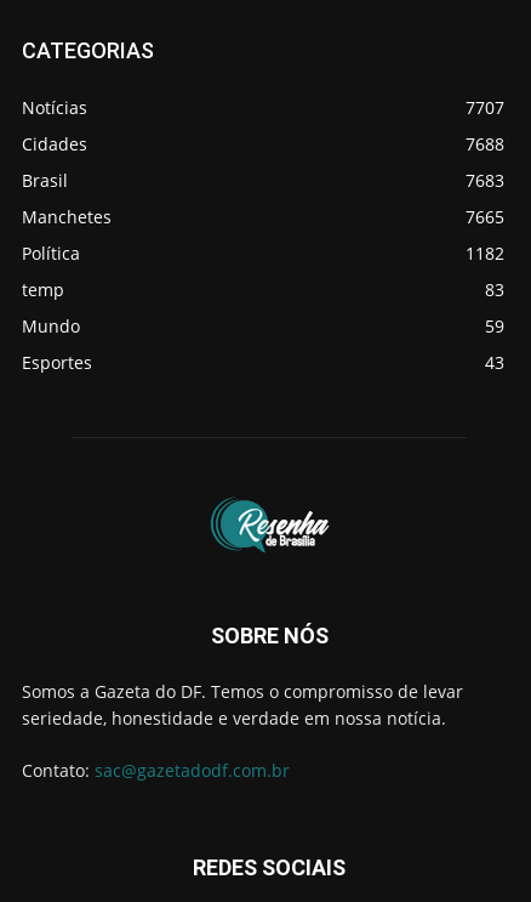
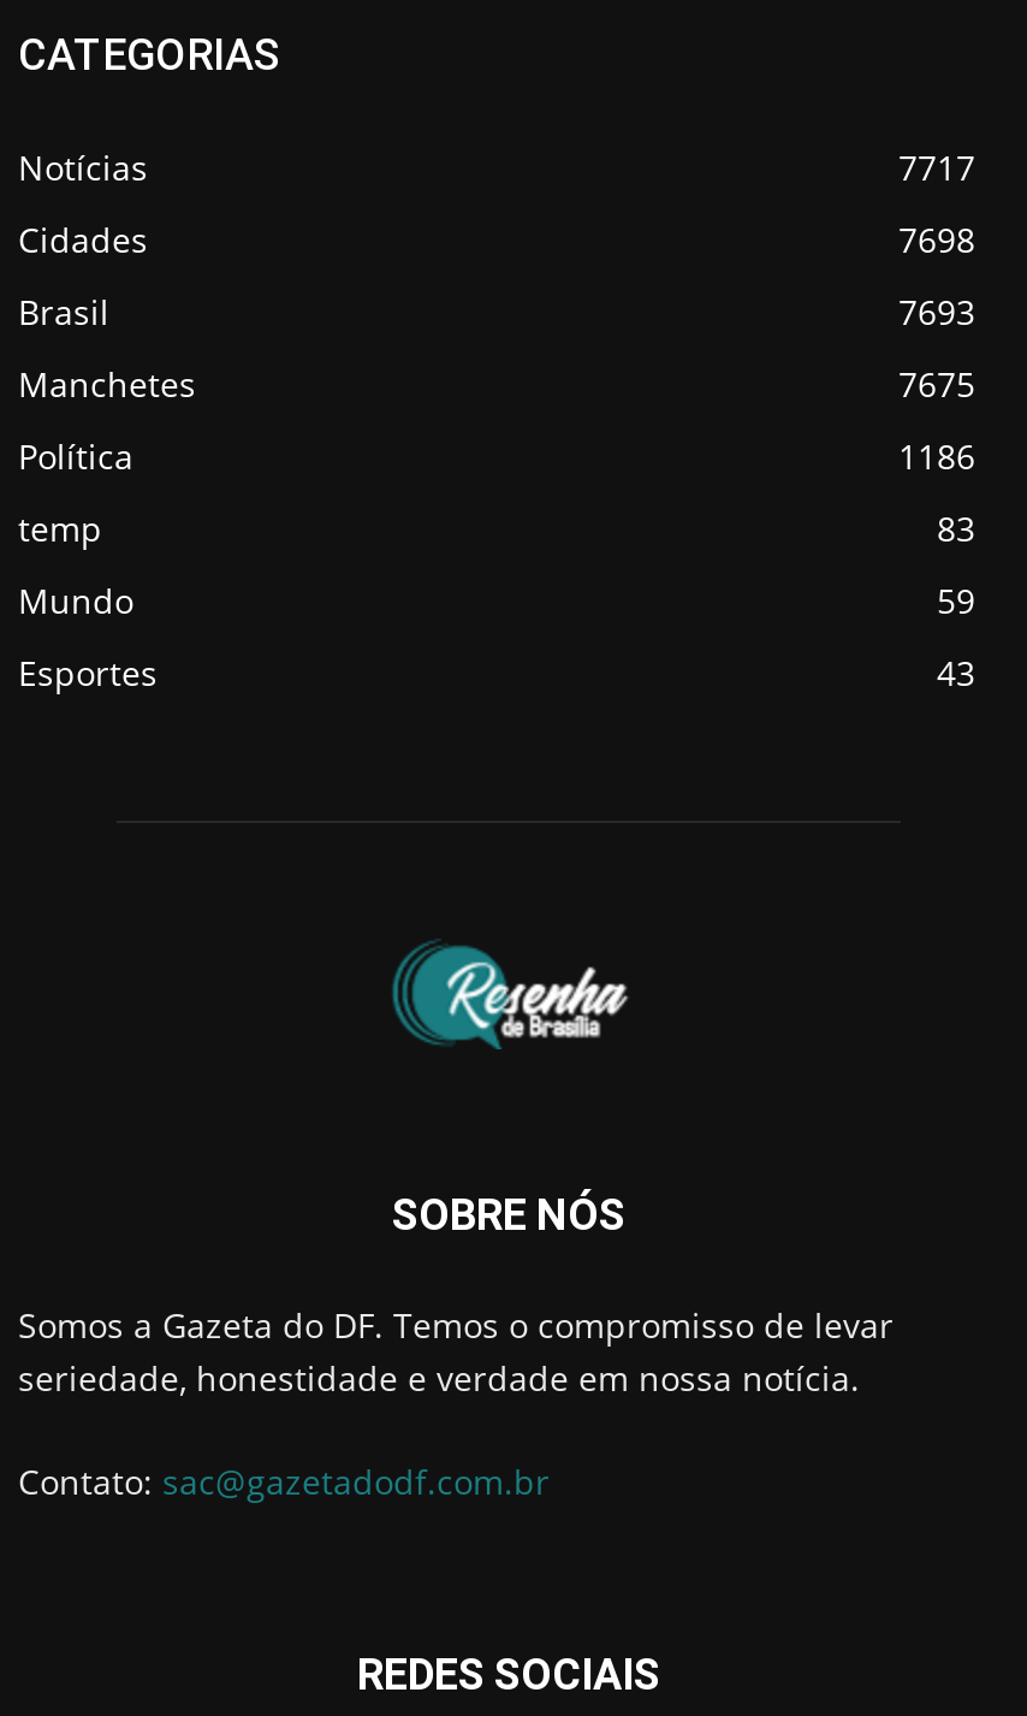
[466,96,504,119] 7707 -> [898,144,975,190] 7717
[466,132,504,155] 7688 -> [898,217,975,262] 7698
[466,169,504,192] 7683 -> [898,289,975,335] 7693
[466,205,504,228] 7665 -> [898,361,975,407] 7675
[466,242,504,265] 1182 -> [898,433,975,479] 1186

